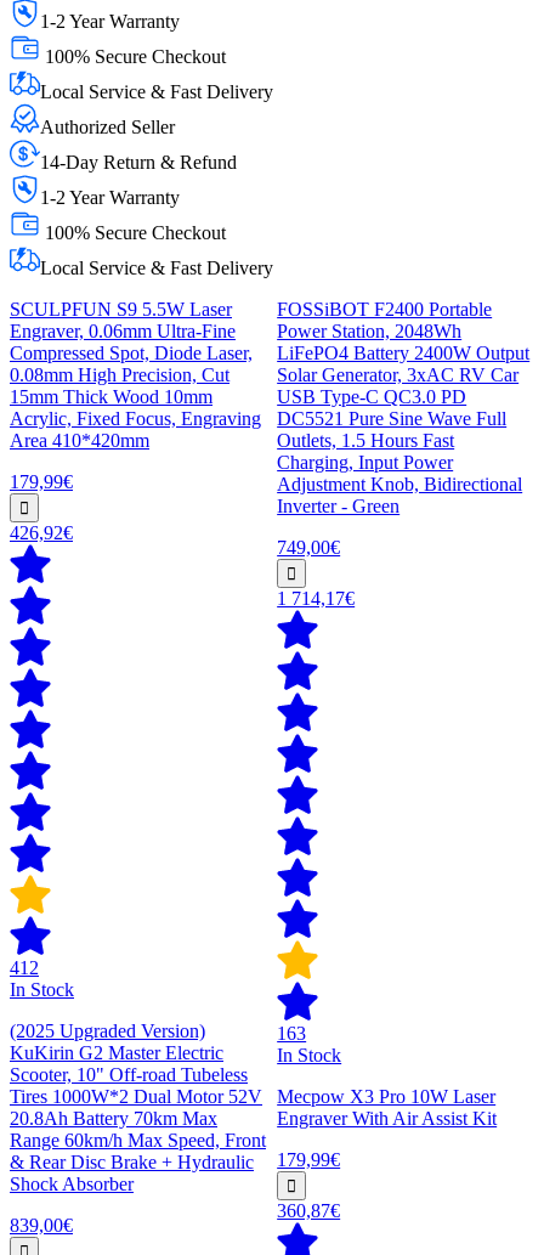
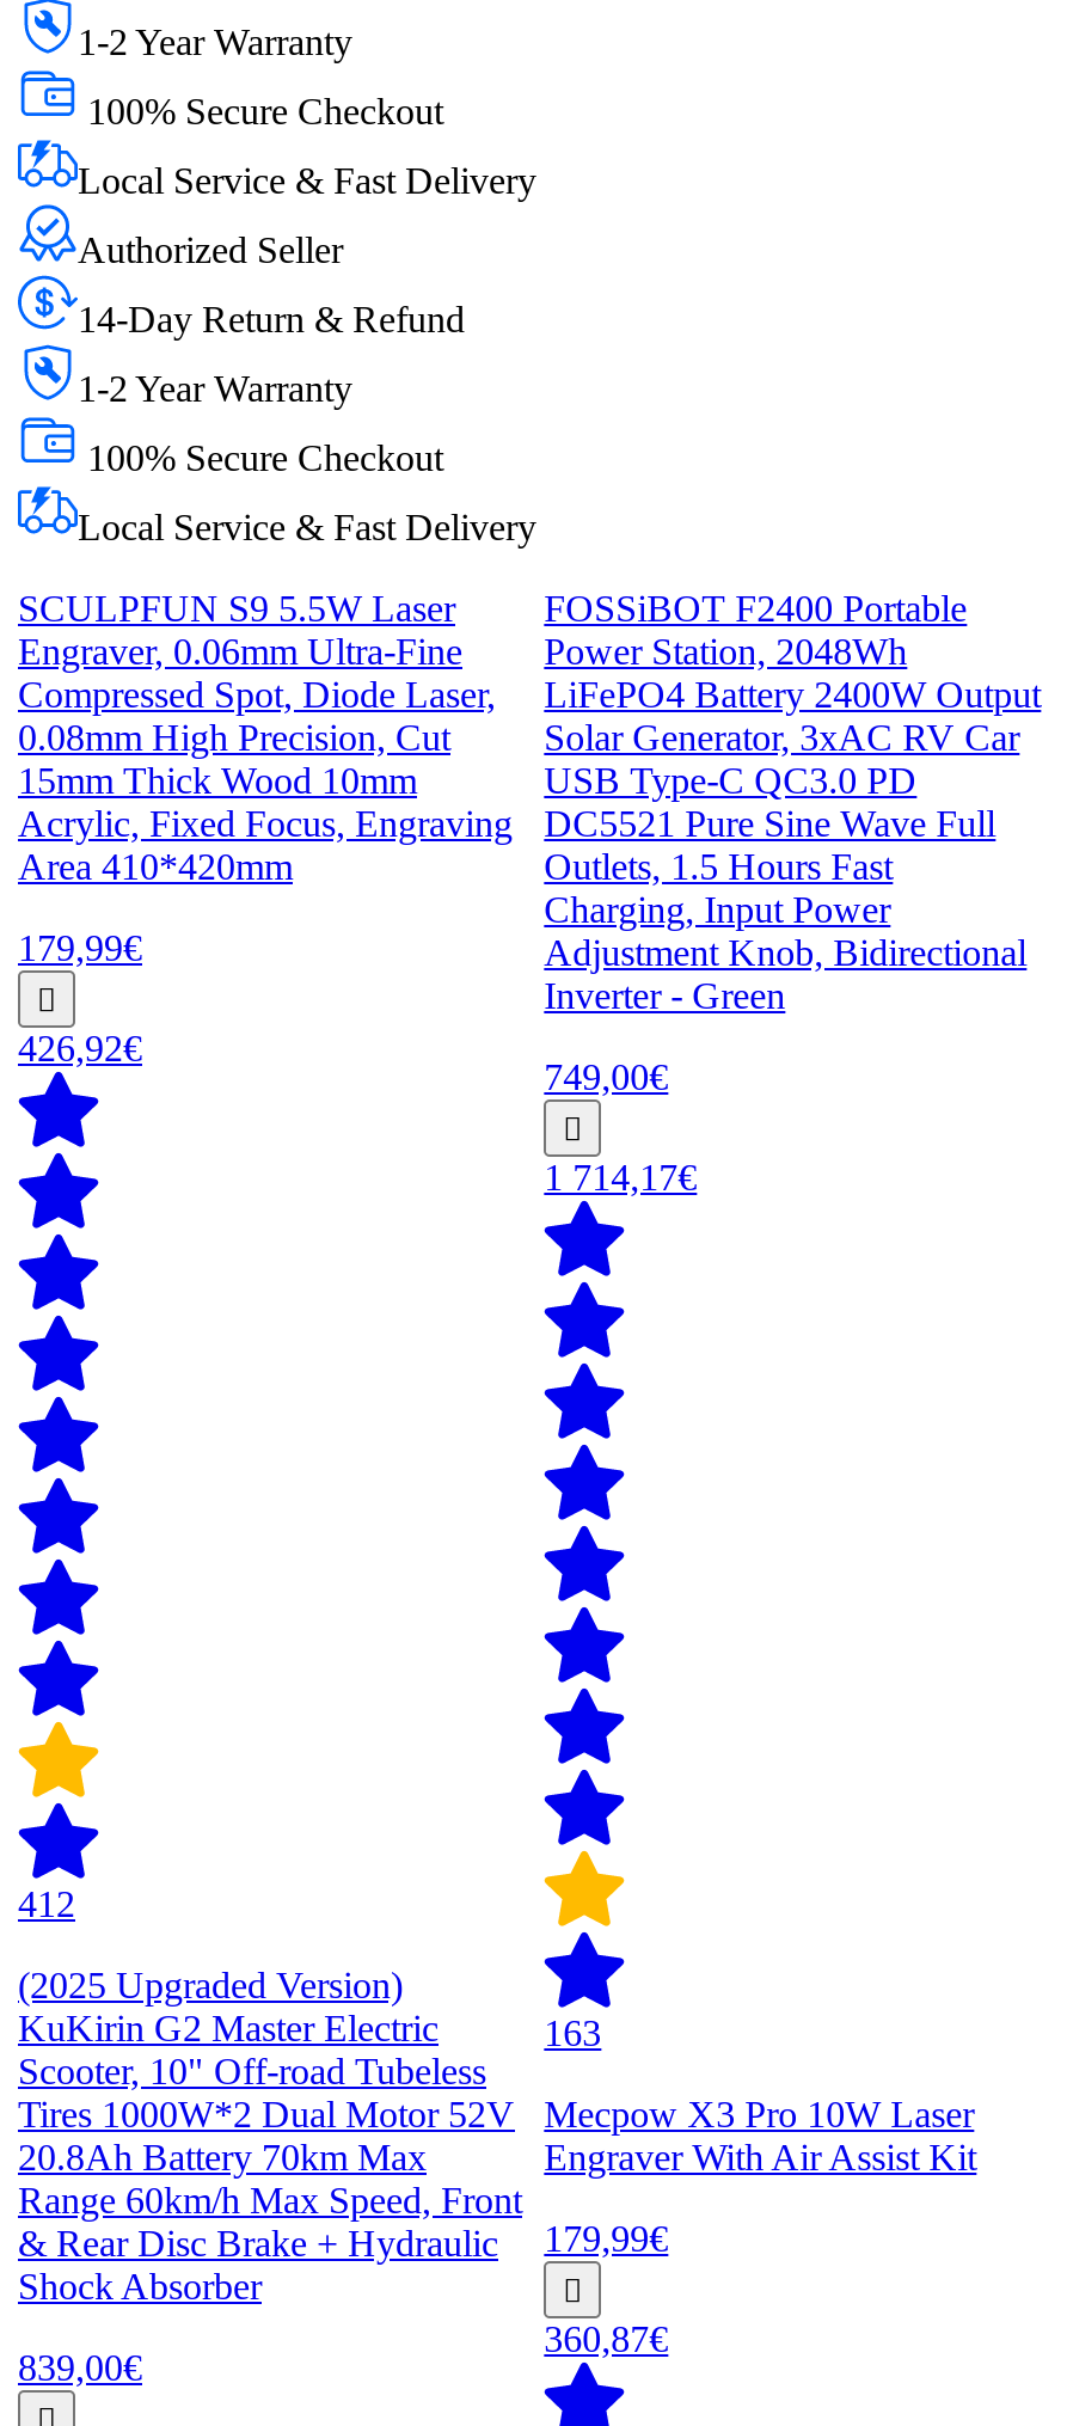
[10,979,74,1000] In Stock -> none
[277,1045,341,1065] In Stock -> none

